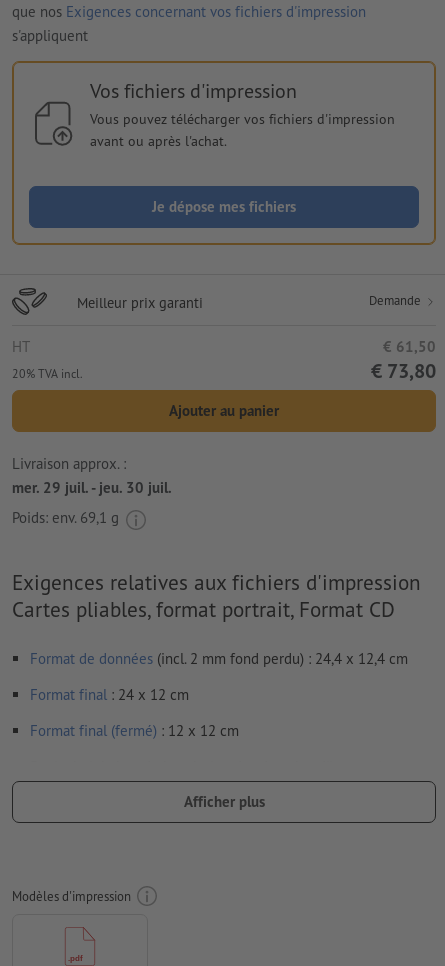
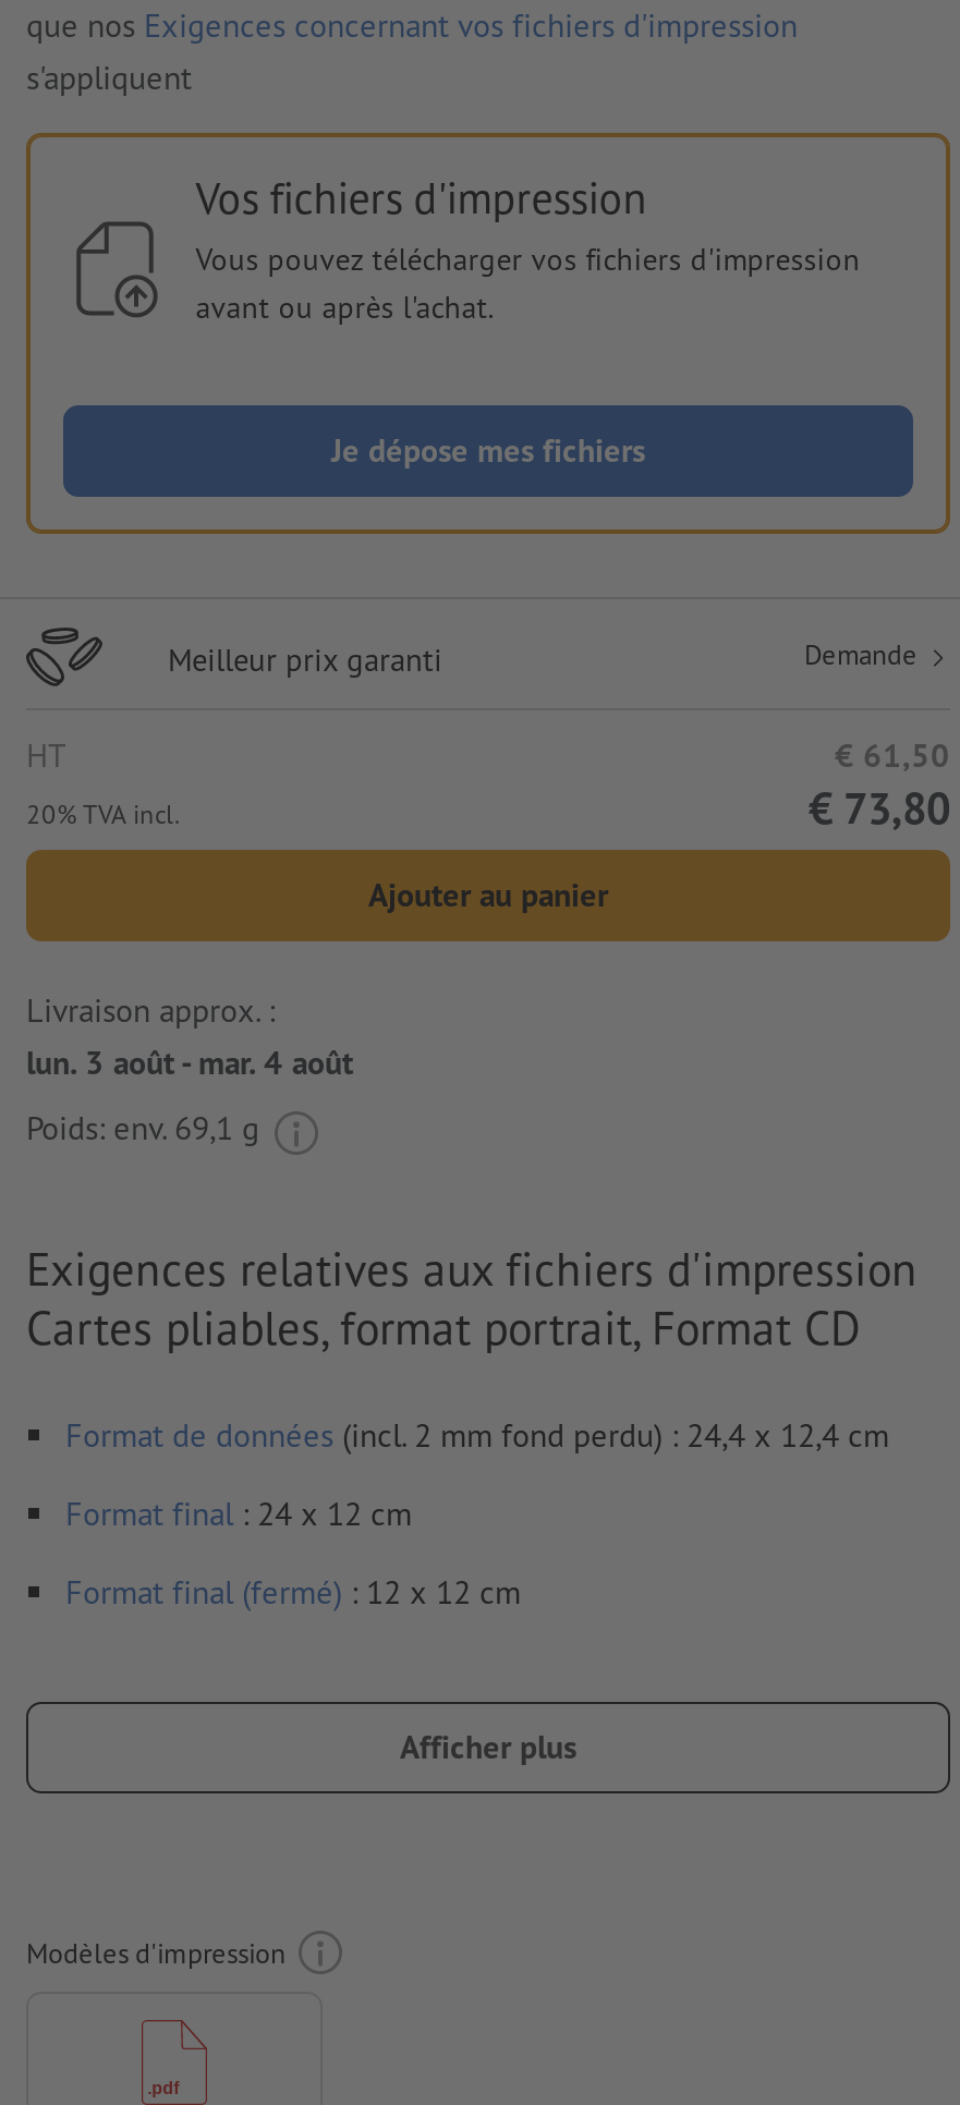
[12,478,172,497] mer. 29 juil. - jeu. 30 juil. -> [26,1041,353,1083] lun. 3 août - mar. 4 août

